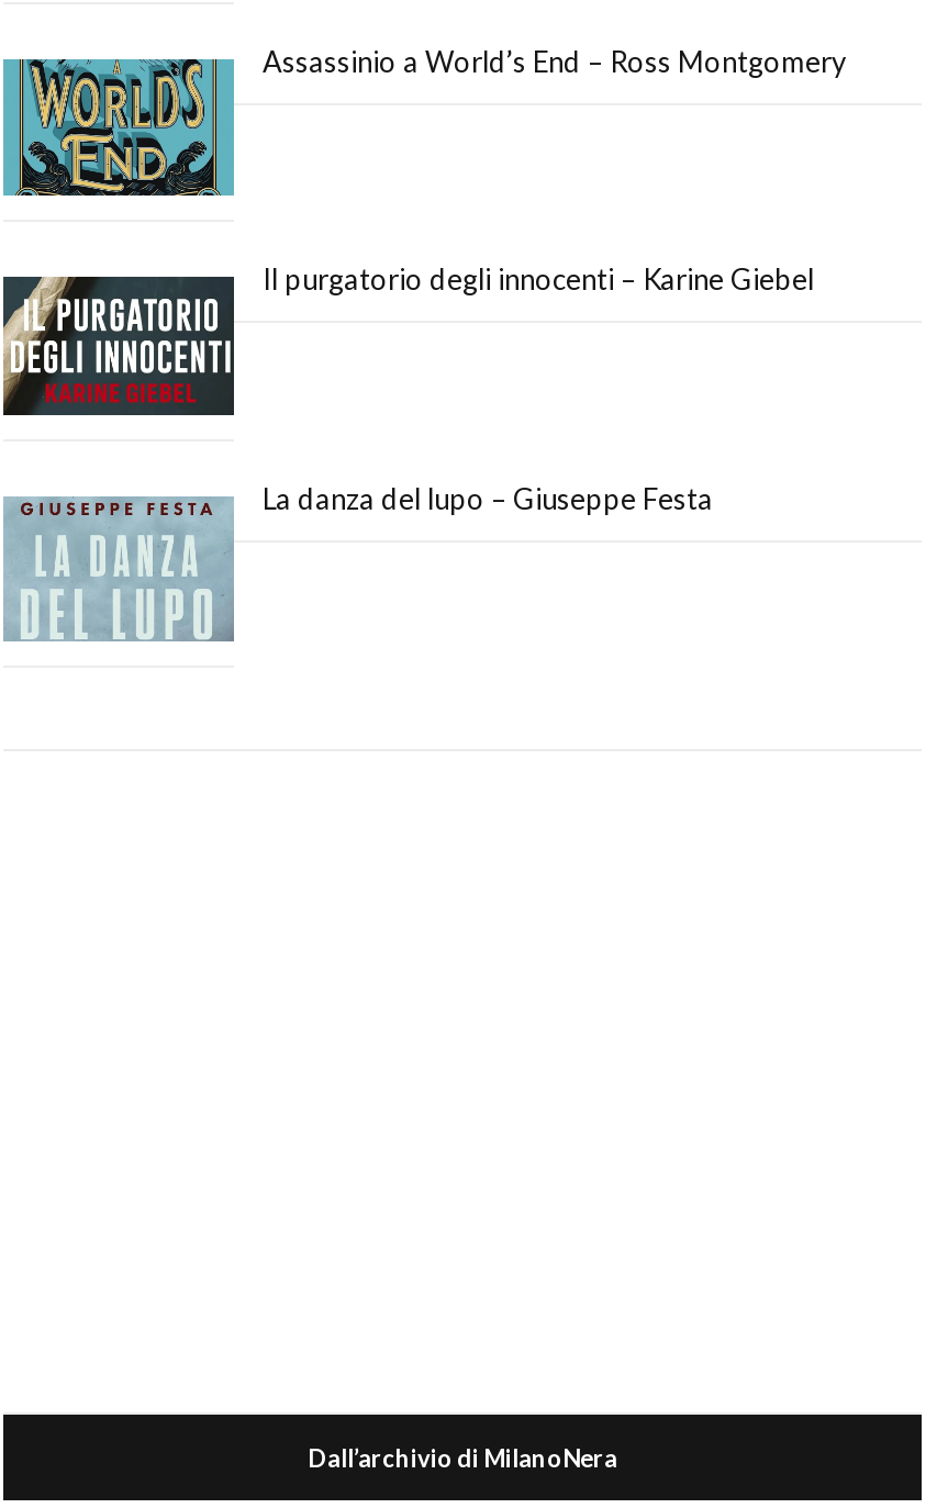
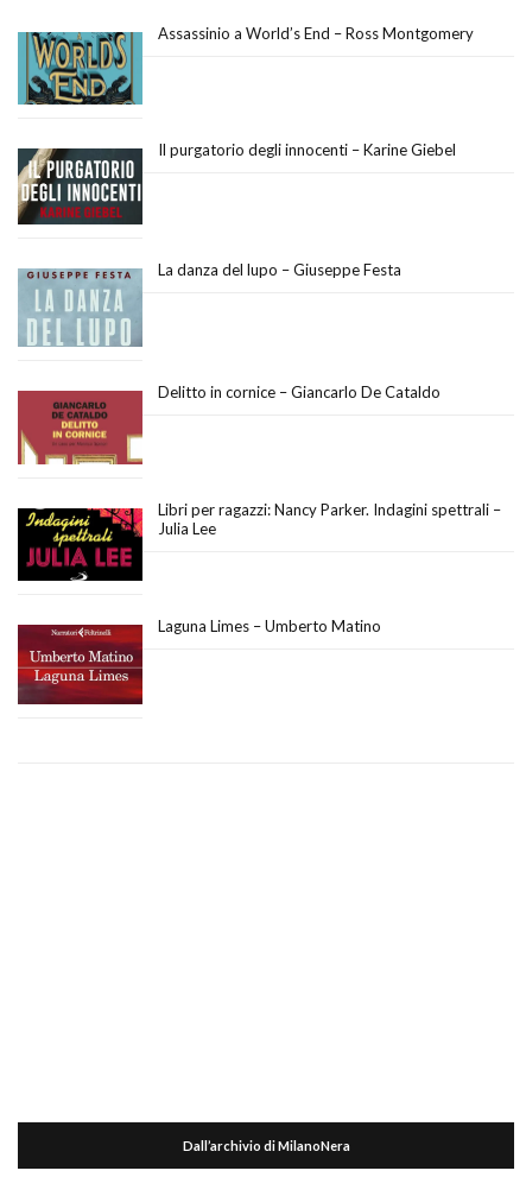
none -> [17,382,441,466] [image] | Delitto in cornice – Giancarlo De Cataldo
none -> [17,500,501,582] [image] | Libri per ragazzi: Nancy Parker. Indagini spettrali – | Julia Lee
none -> [17,617,381,705] [image] | Laguna Limes – Umberto Matino

